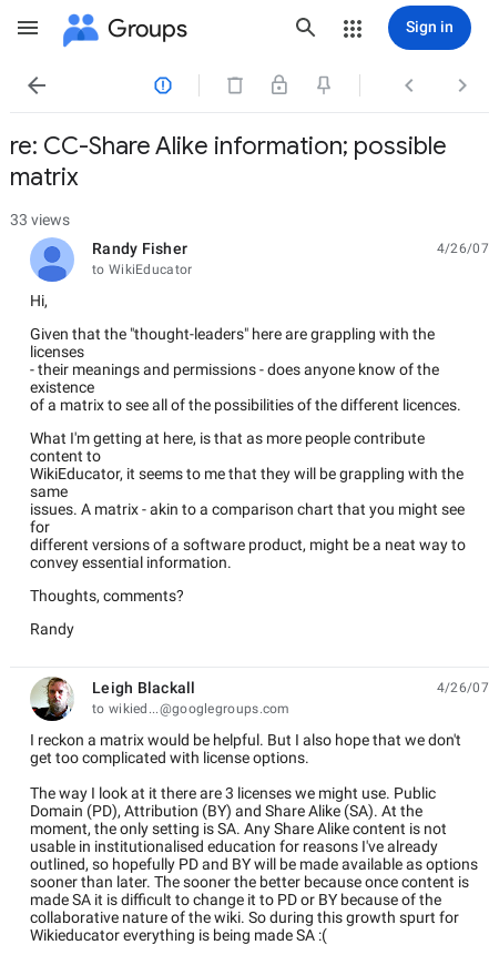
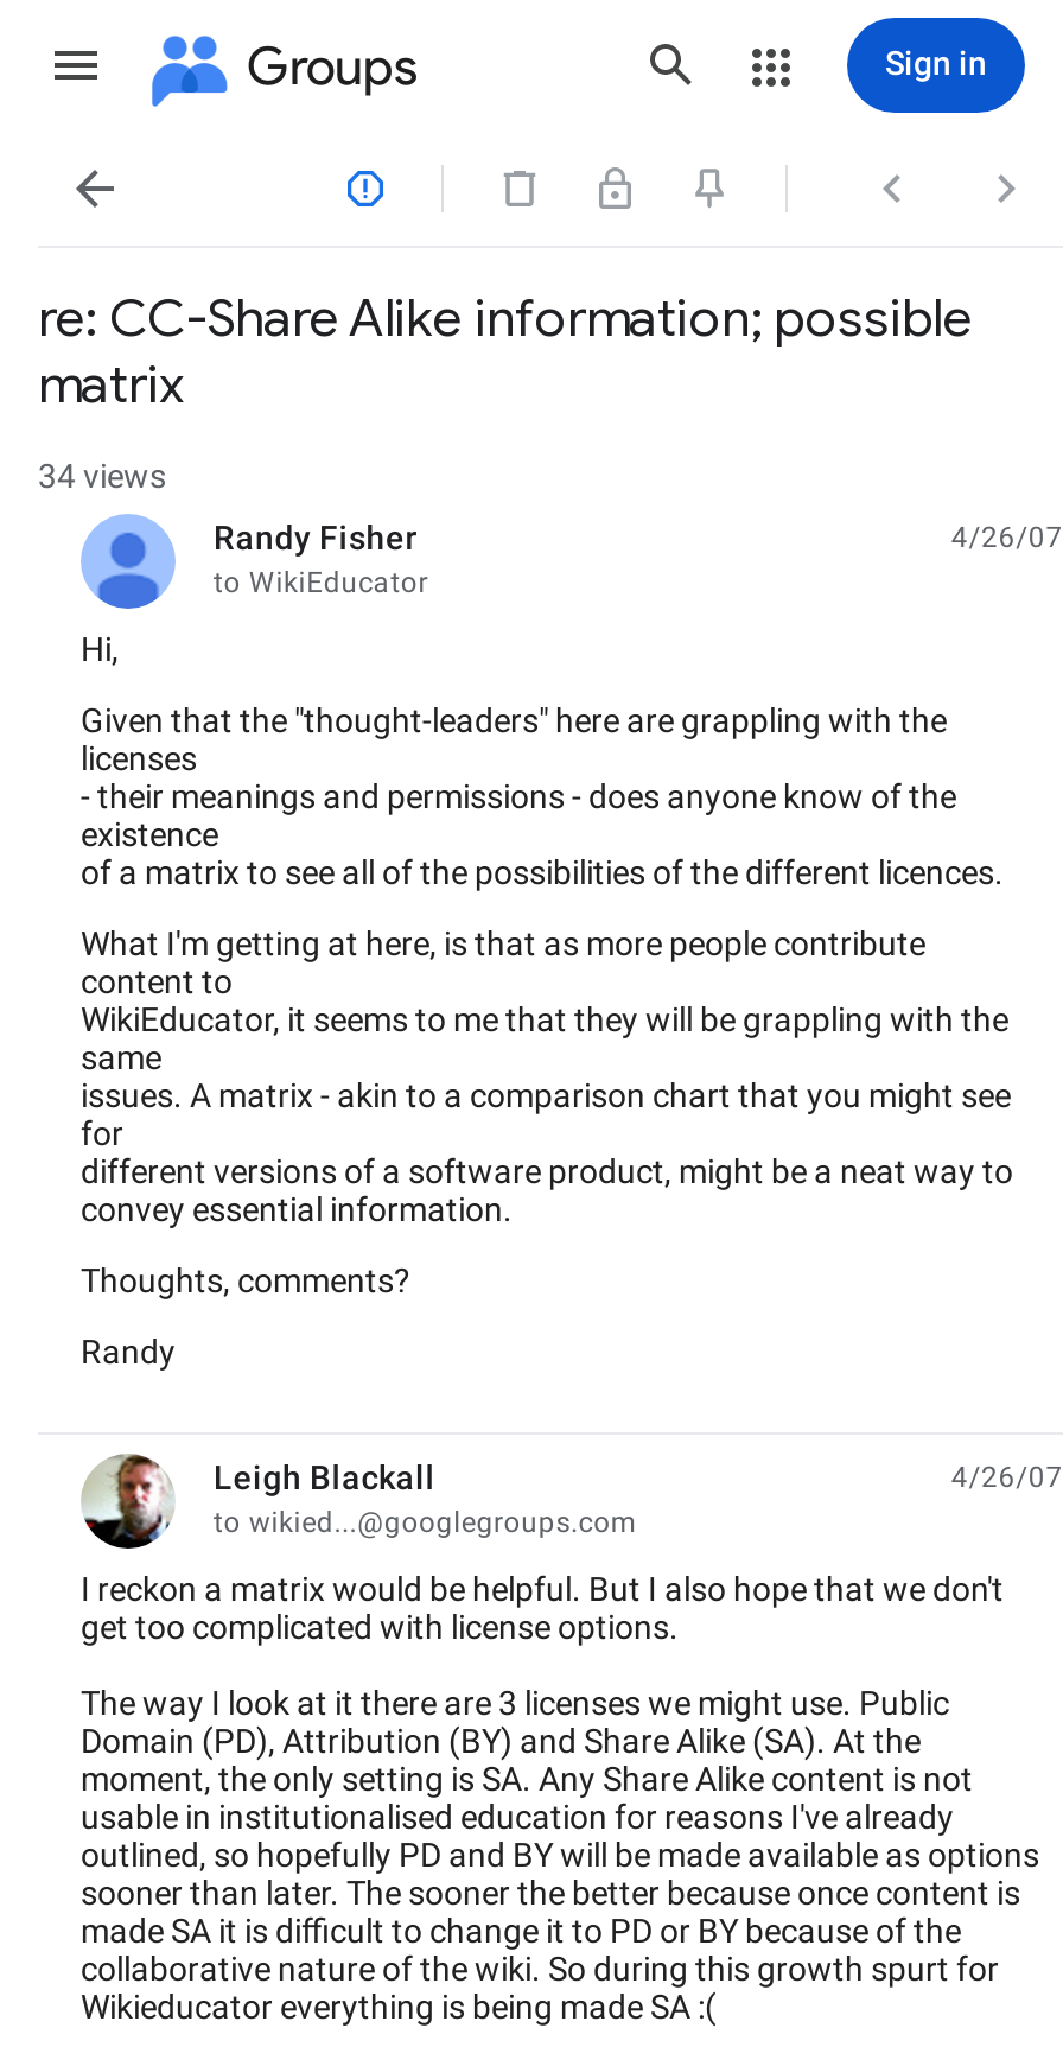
[10,211,70,228] 33 views -> [38,457,166,495] 34 views

